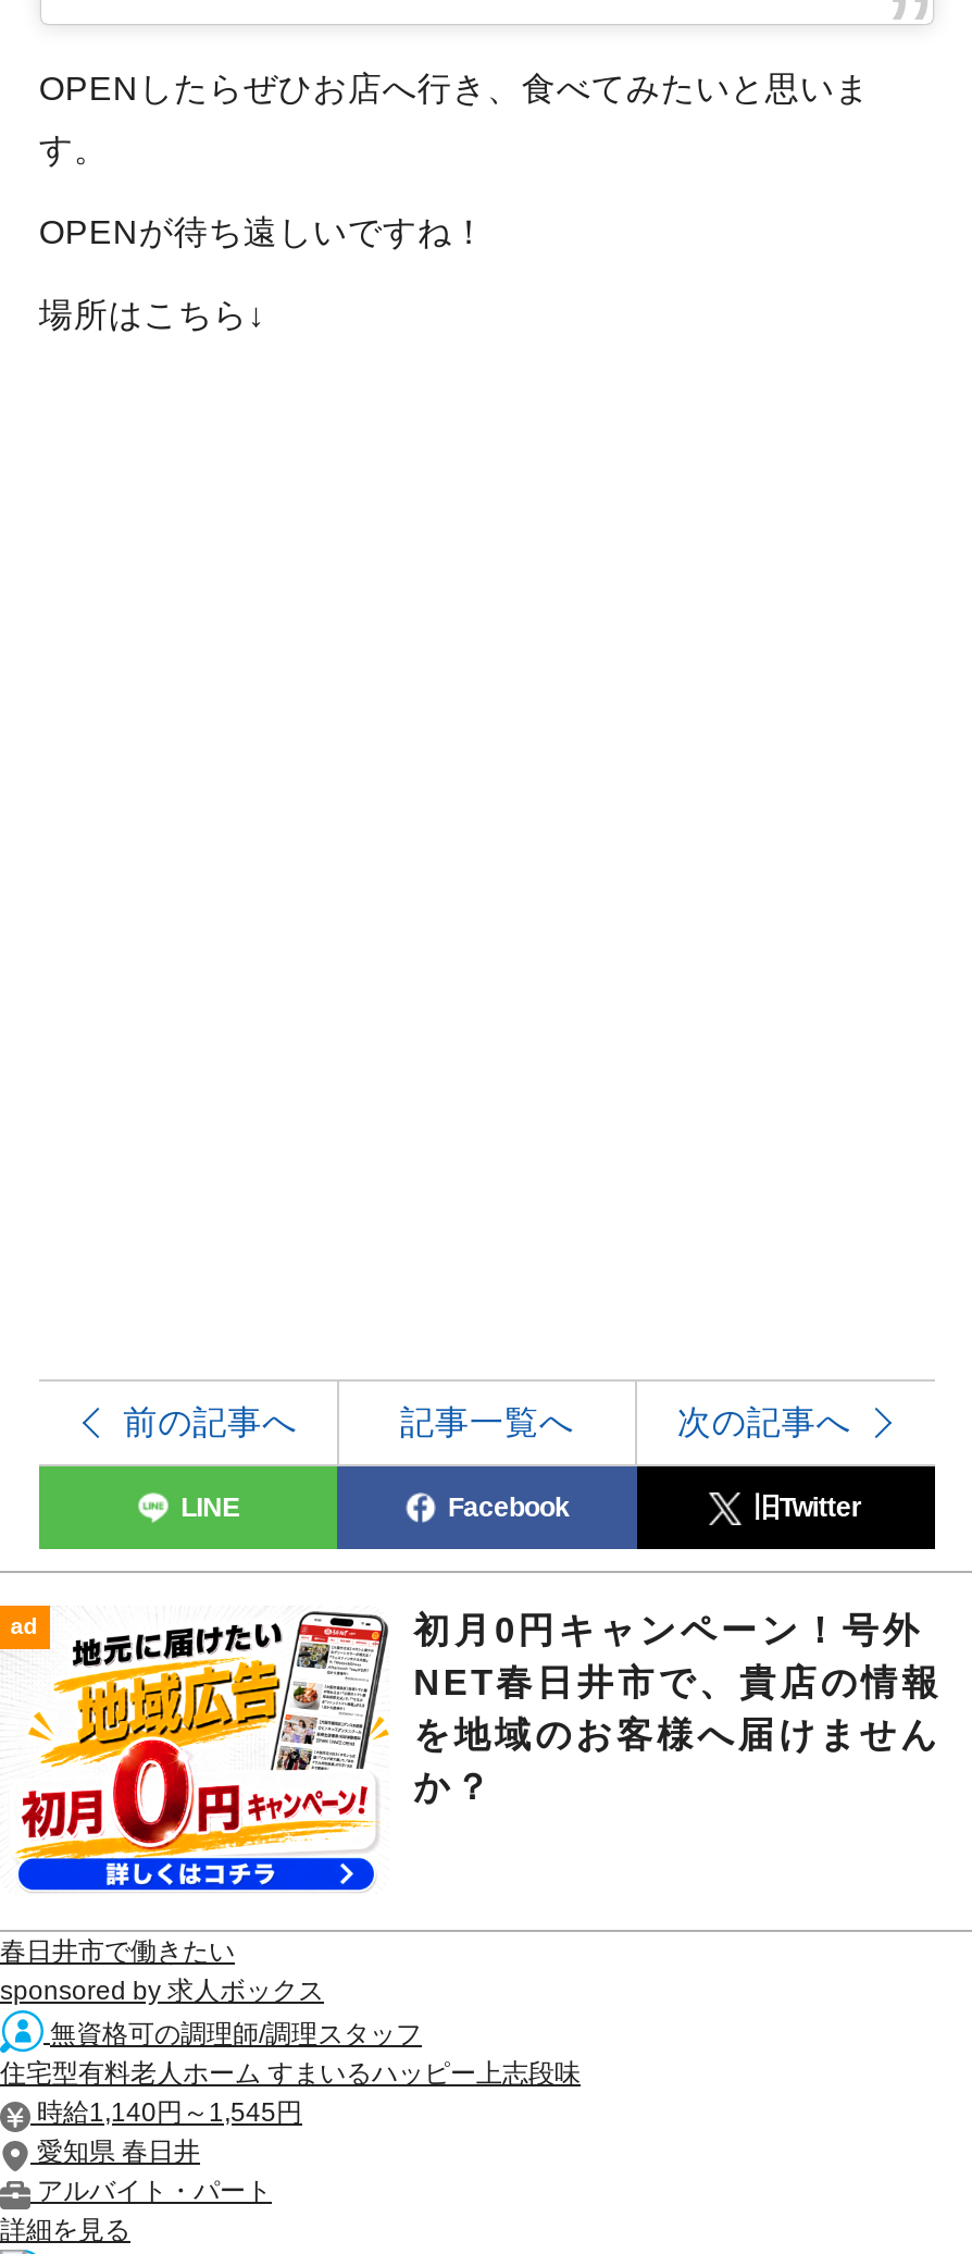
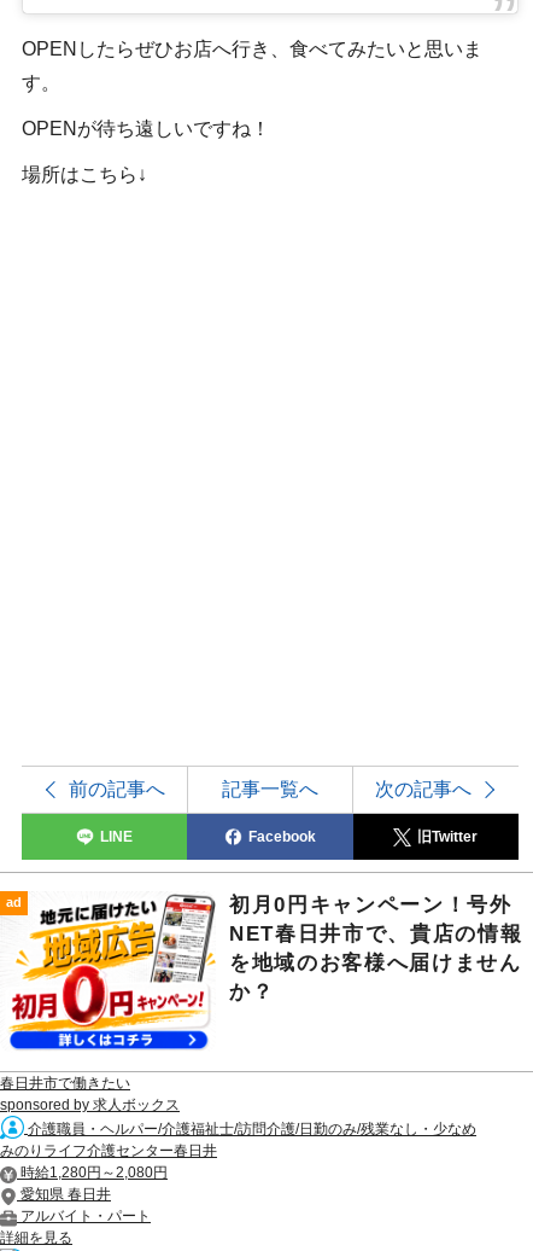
[0,2018,581,2127] 無資格可の調理師/調理スタッフ | 住宅型有料老人ホーム すまいるハッピー上志段味 | 時給1,140円～1,545円 -> [0,1120,476,1181] 介護職員・ヘルパー/介護福祉士/訪問介護/日勤のみ/残業なし・少なめ | みのりライフ介護センター春日井 | 時給1,280円～2,080円

